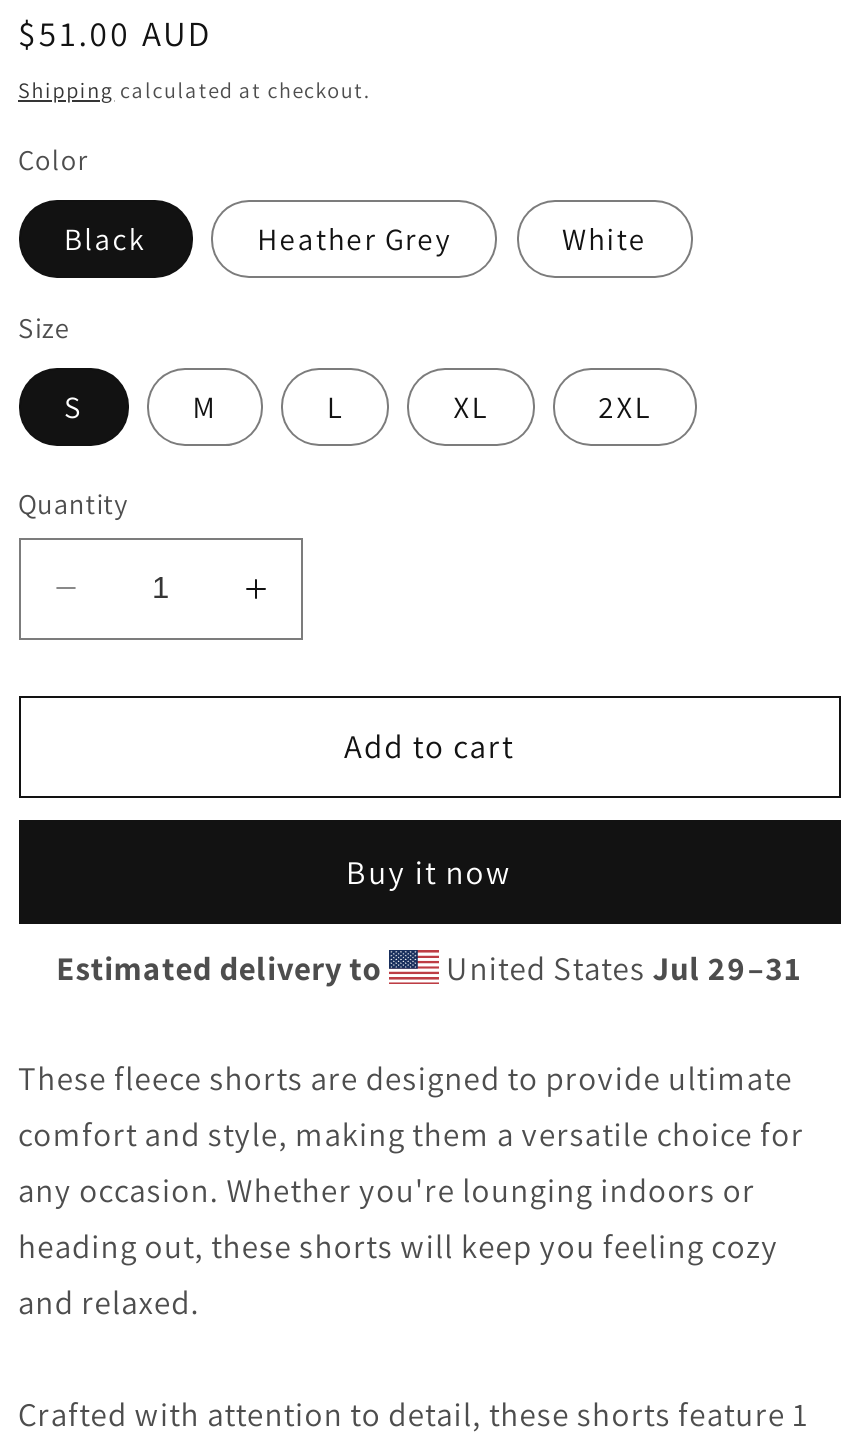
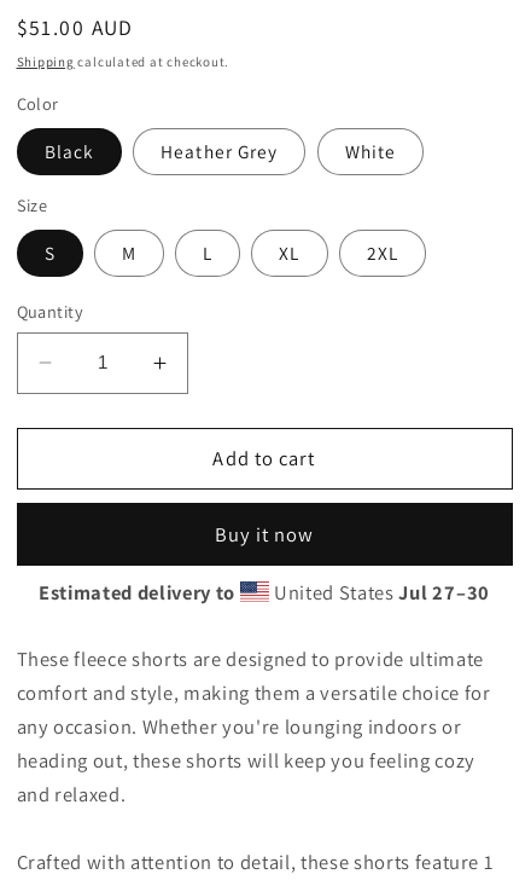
[439,945,802,989] United States Jul 29–31 -> [270,579,490,605] United States Jul 27–30

